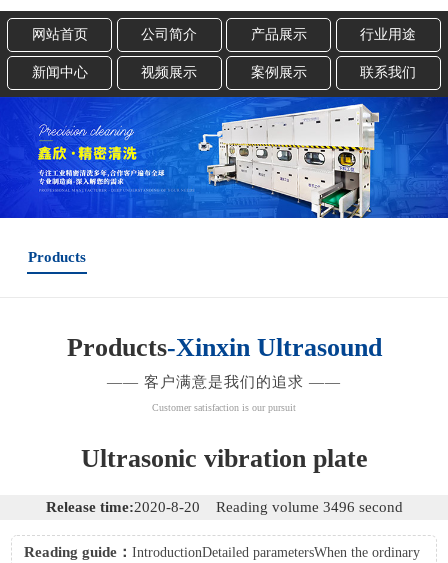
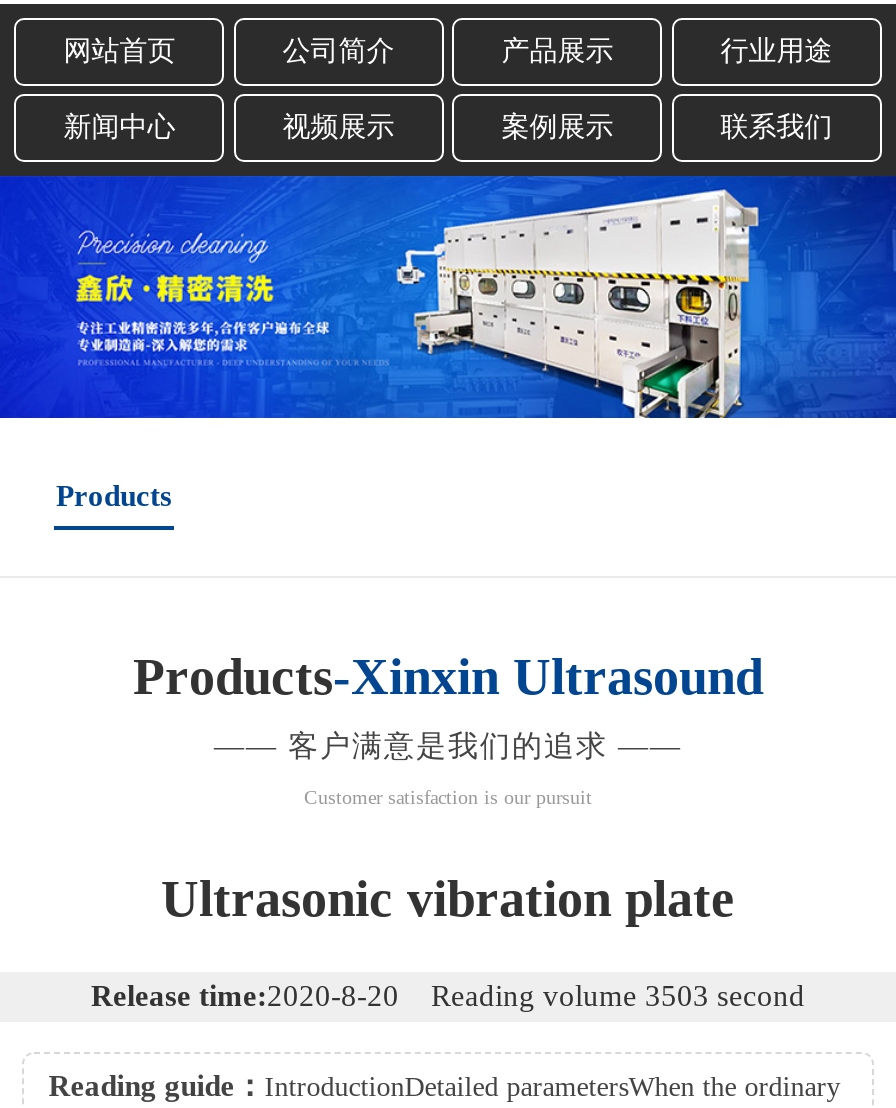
[45,499,402,515] Release time:2020-8-20 Reading volume 3496 second -> [91,981,805,1013] Release time:2020-8-20 Reading volume 3503 second

